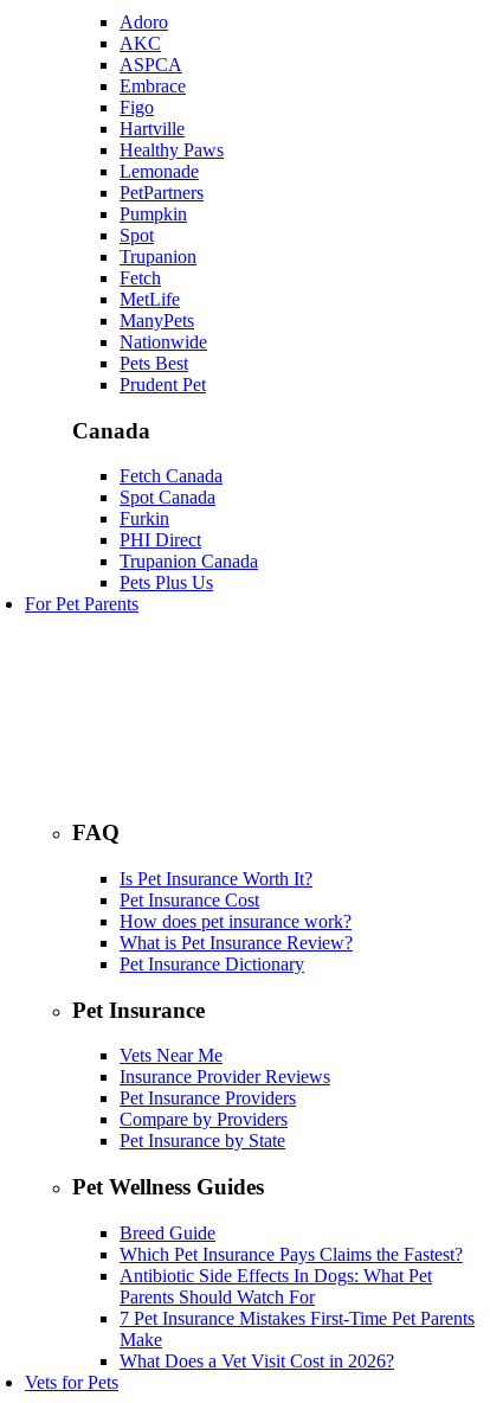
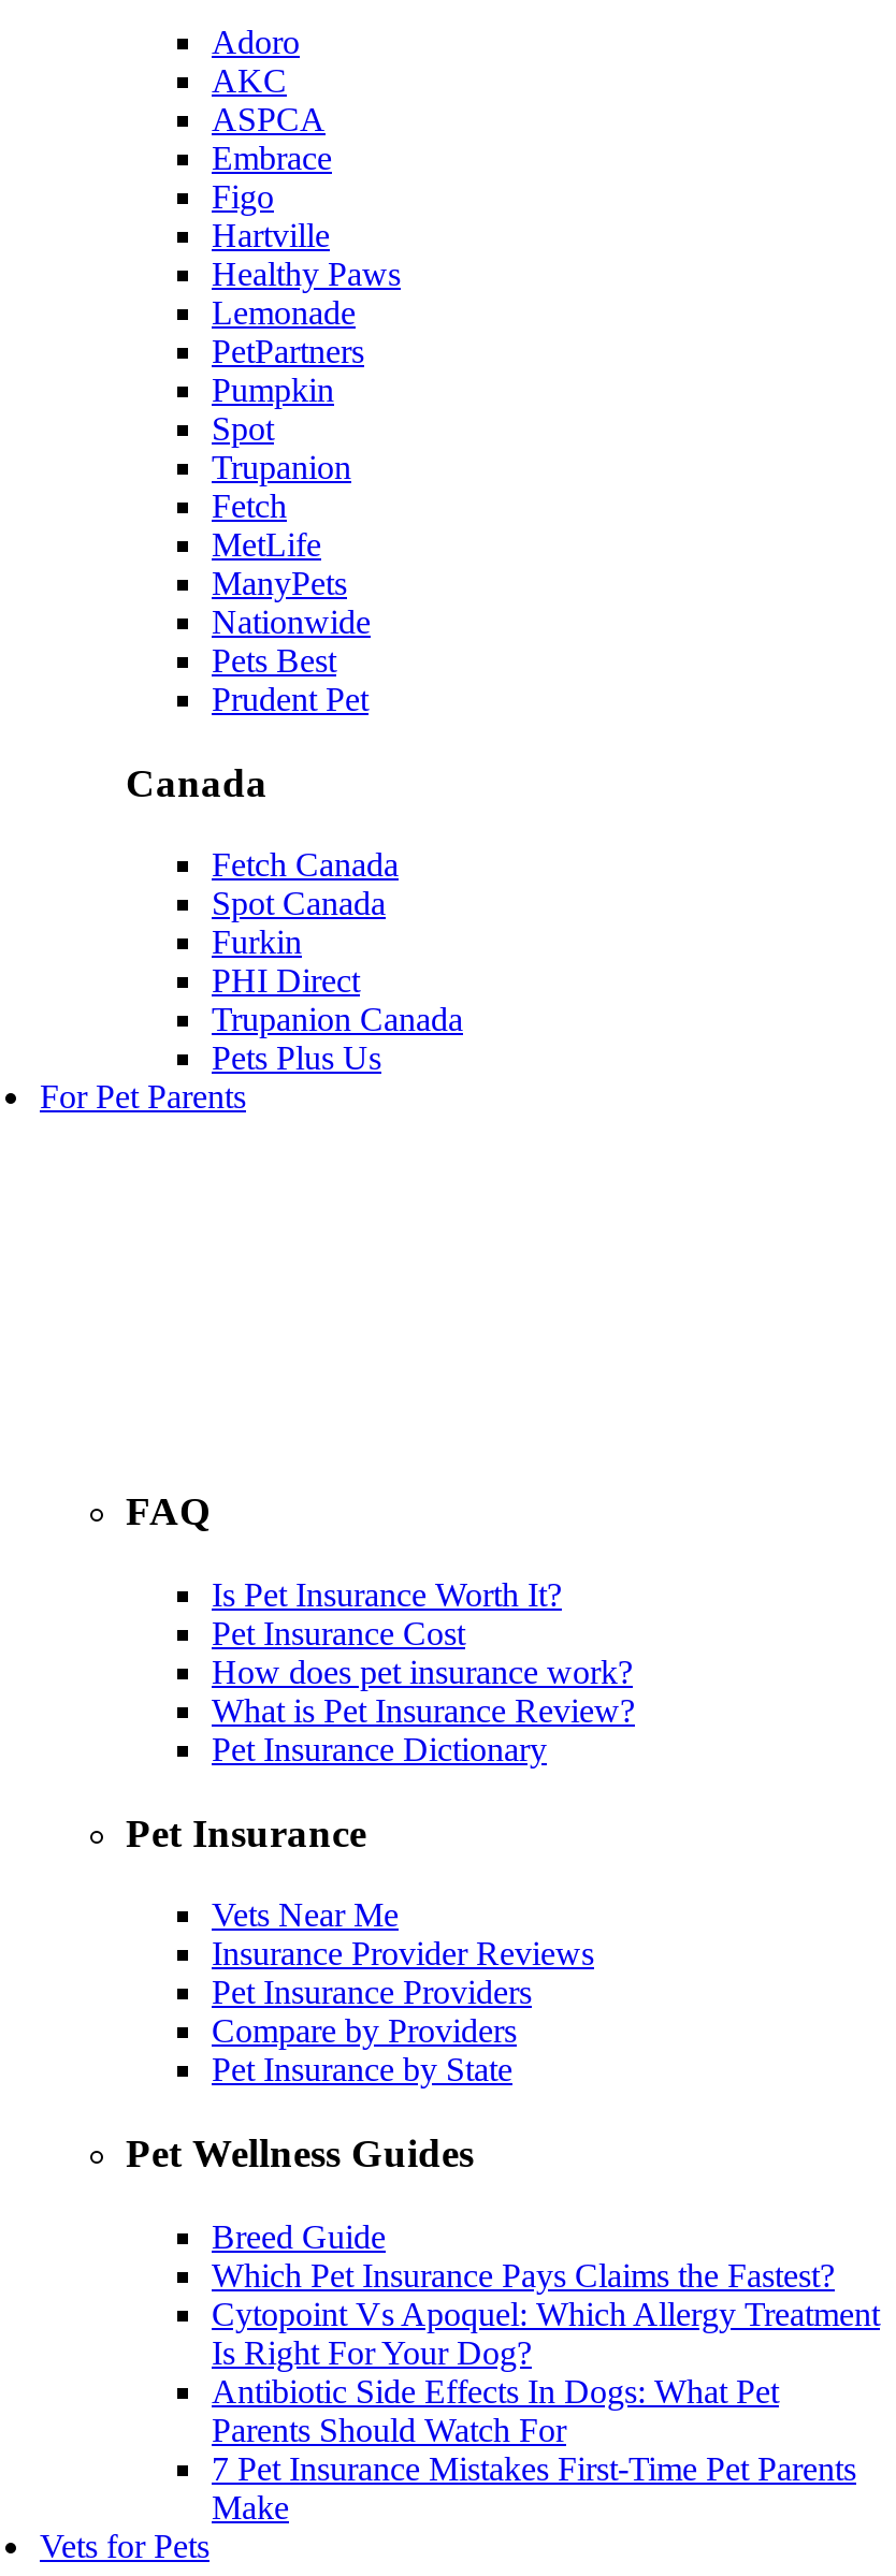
none -> [212,2295,880,2370] Cytopoint Vs Apoquel: Which Allergy Treatment | Is Right For Your Dog?
moved [120,1265,475,1349] -> [212,2373,856,2525]: Antibiotic Side Effects In Dogs: What Pet | Parents Should Watch For | 7 Pet Insurance Mistakes First-Time Pet Parents | Make
[120,1351,394,1371] What Does a Vet Visit Cost in 2026? -> none

